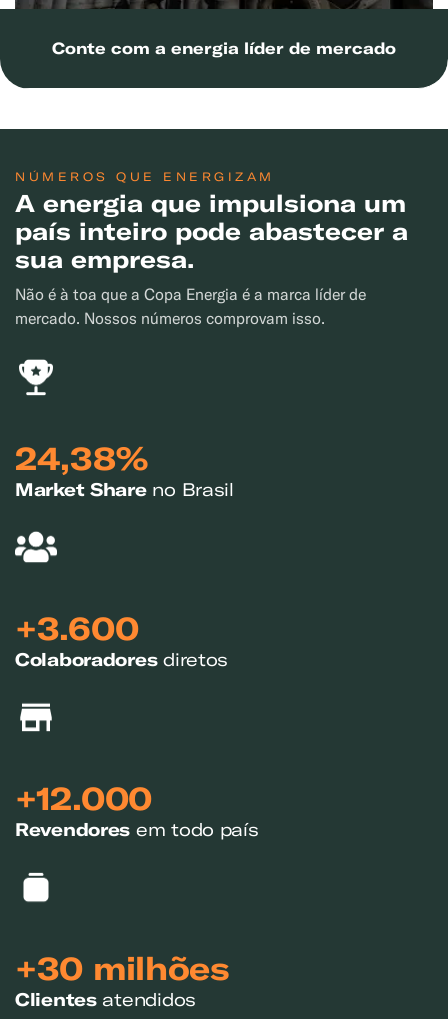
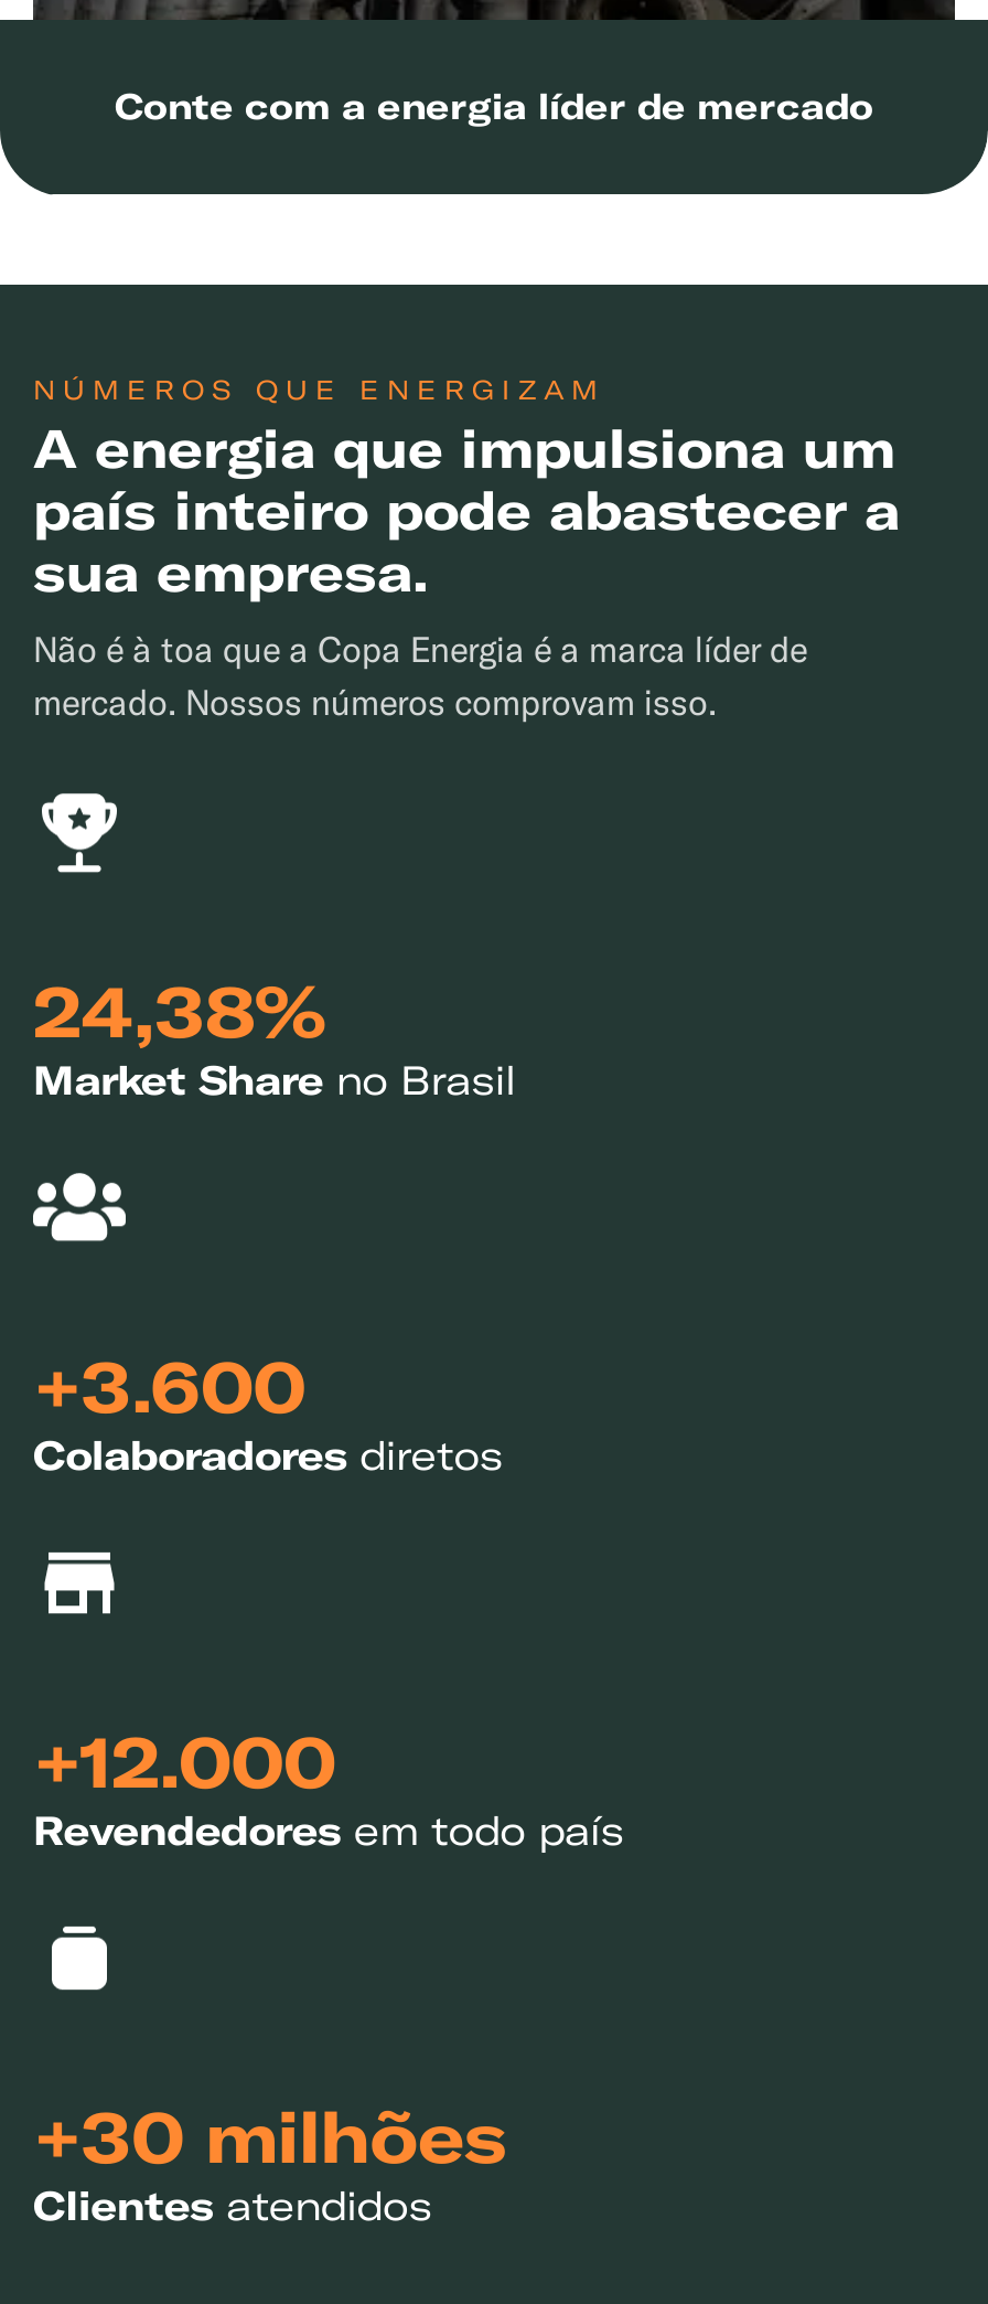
[15,818,259,841] Revendores em todo país -> [33,1805,624,1856] Revendedores em todo país

